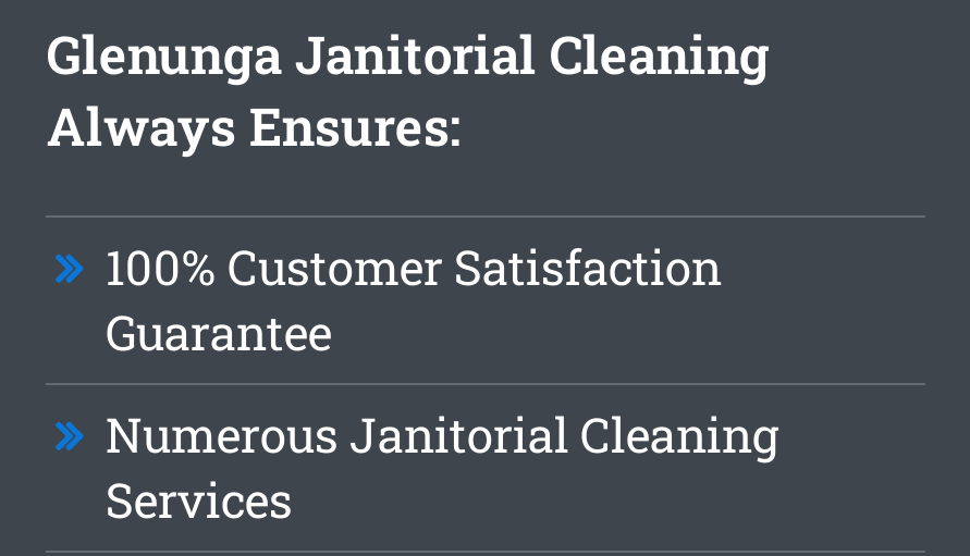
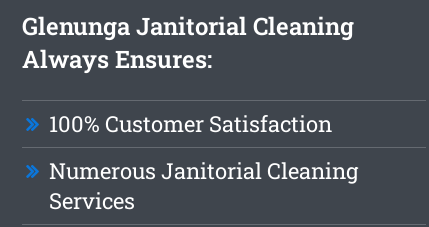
[105,300,332,363] Guarantee -> none

